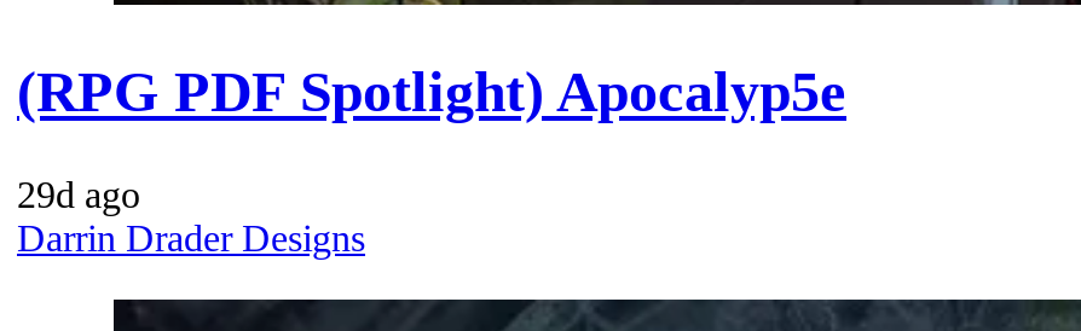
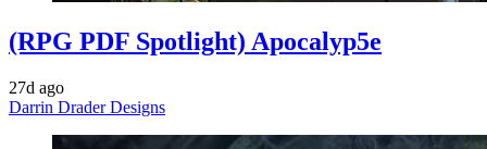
[17,175,140,216] 29d ago -> [9,79,64,97] 27d ago

